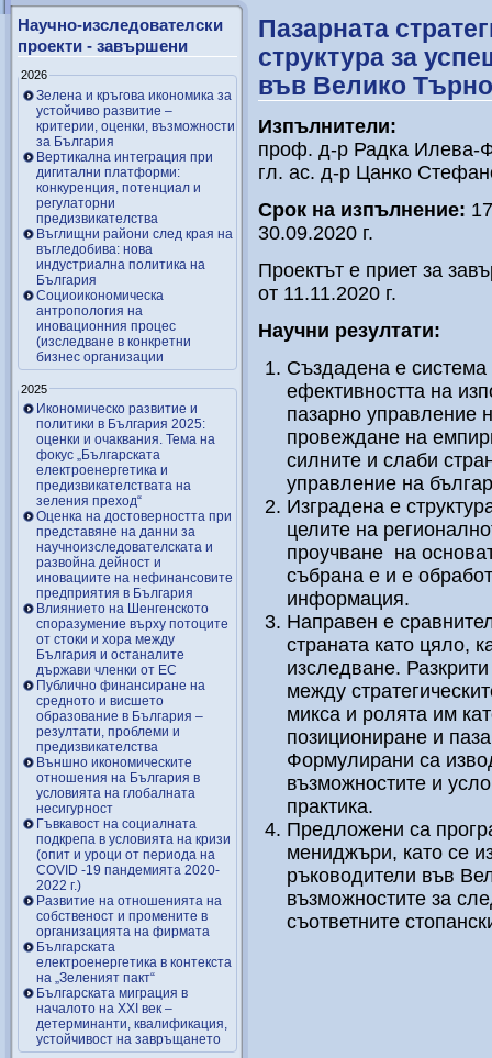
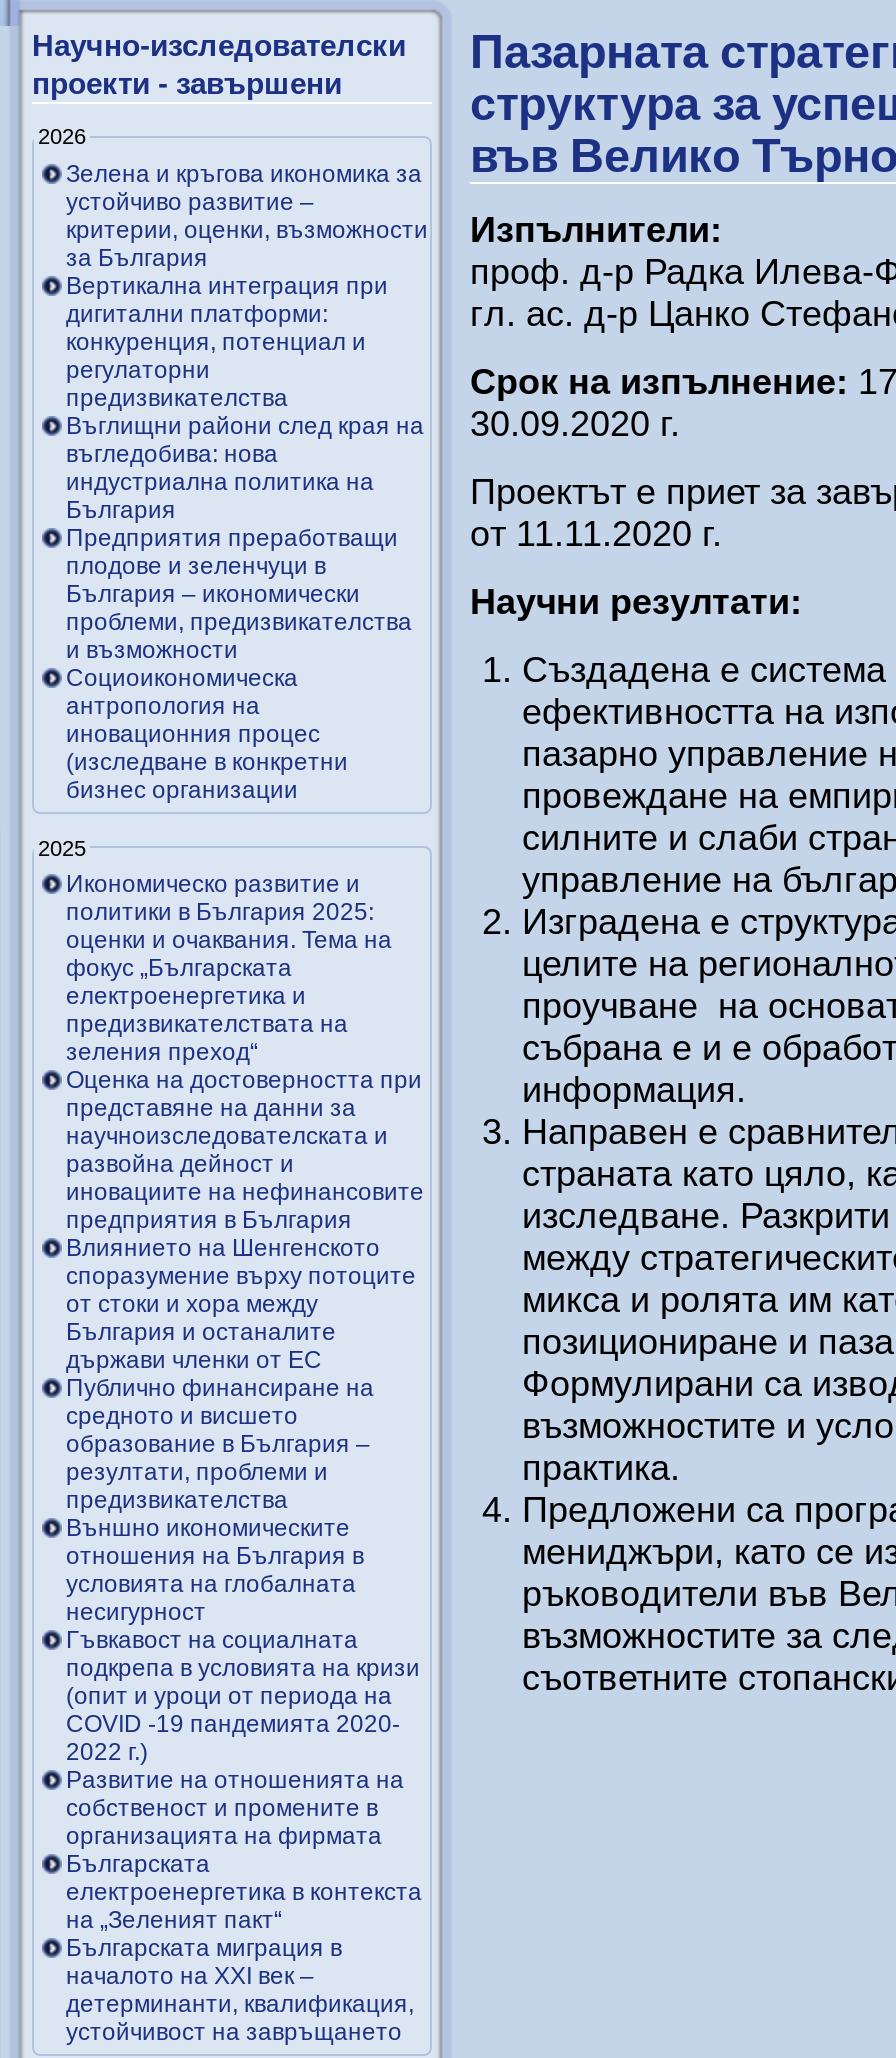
none -> [66,523,412,663] Предприятия преработващи | плодове и зеленчуци в | България – икономически | проблеми, предизвикателства | и възможности

